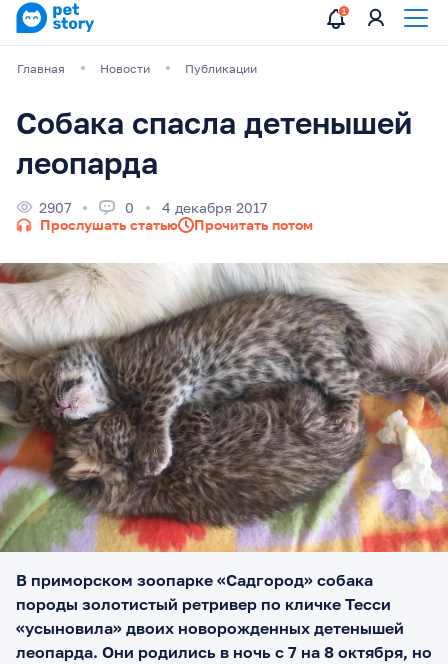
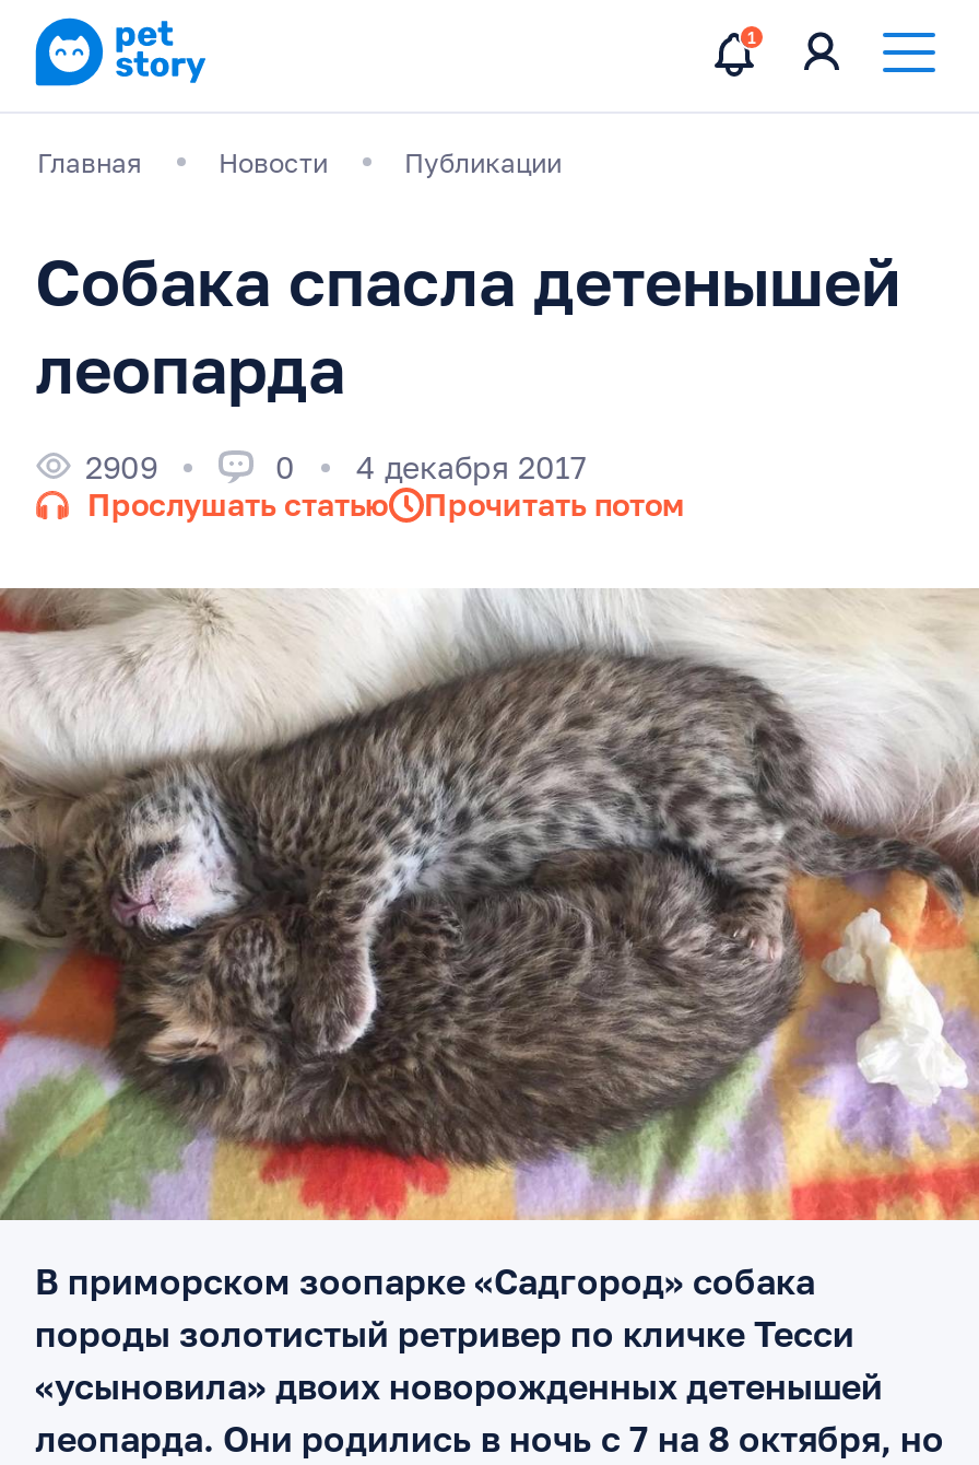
[39,199,71,216] 2907 -> [85,448,157,485] 2909

